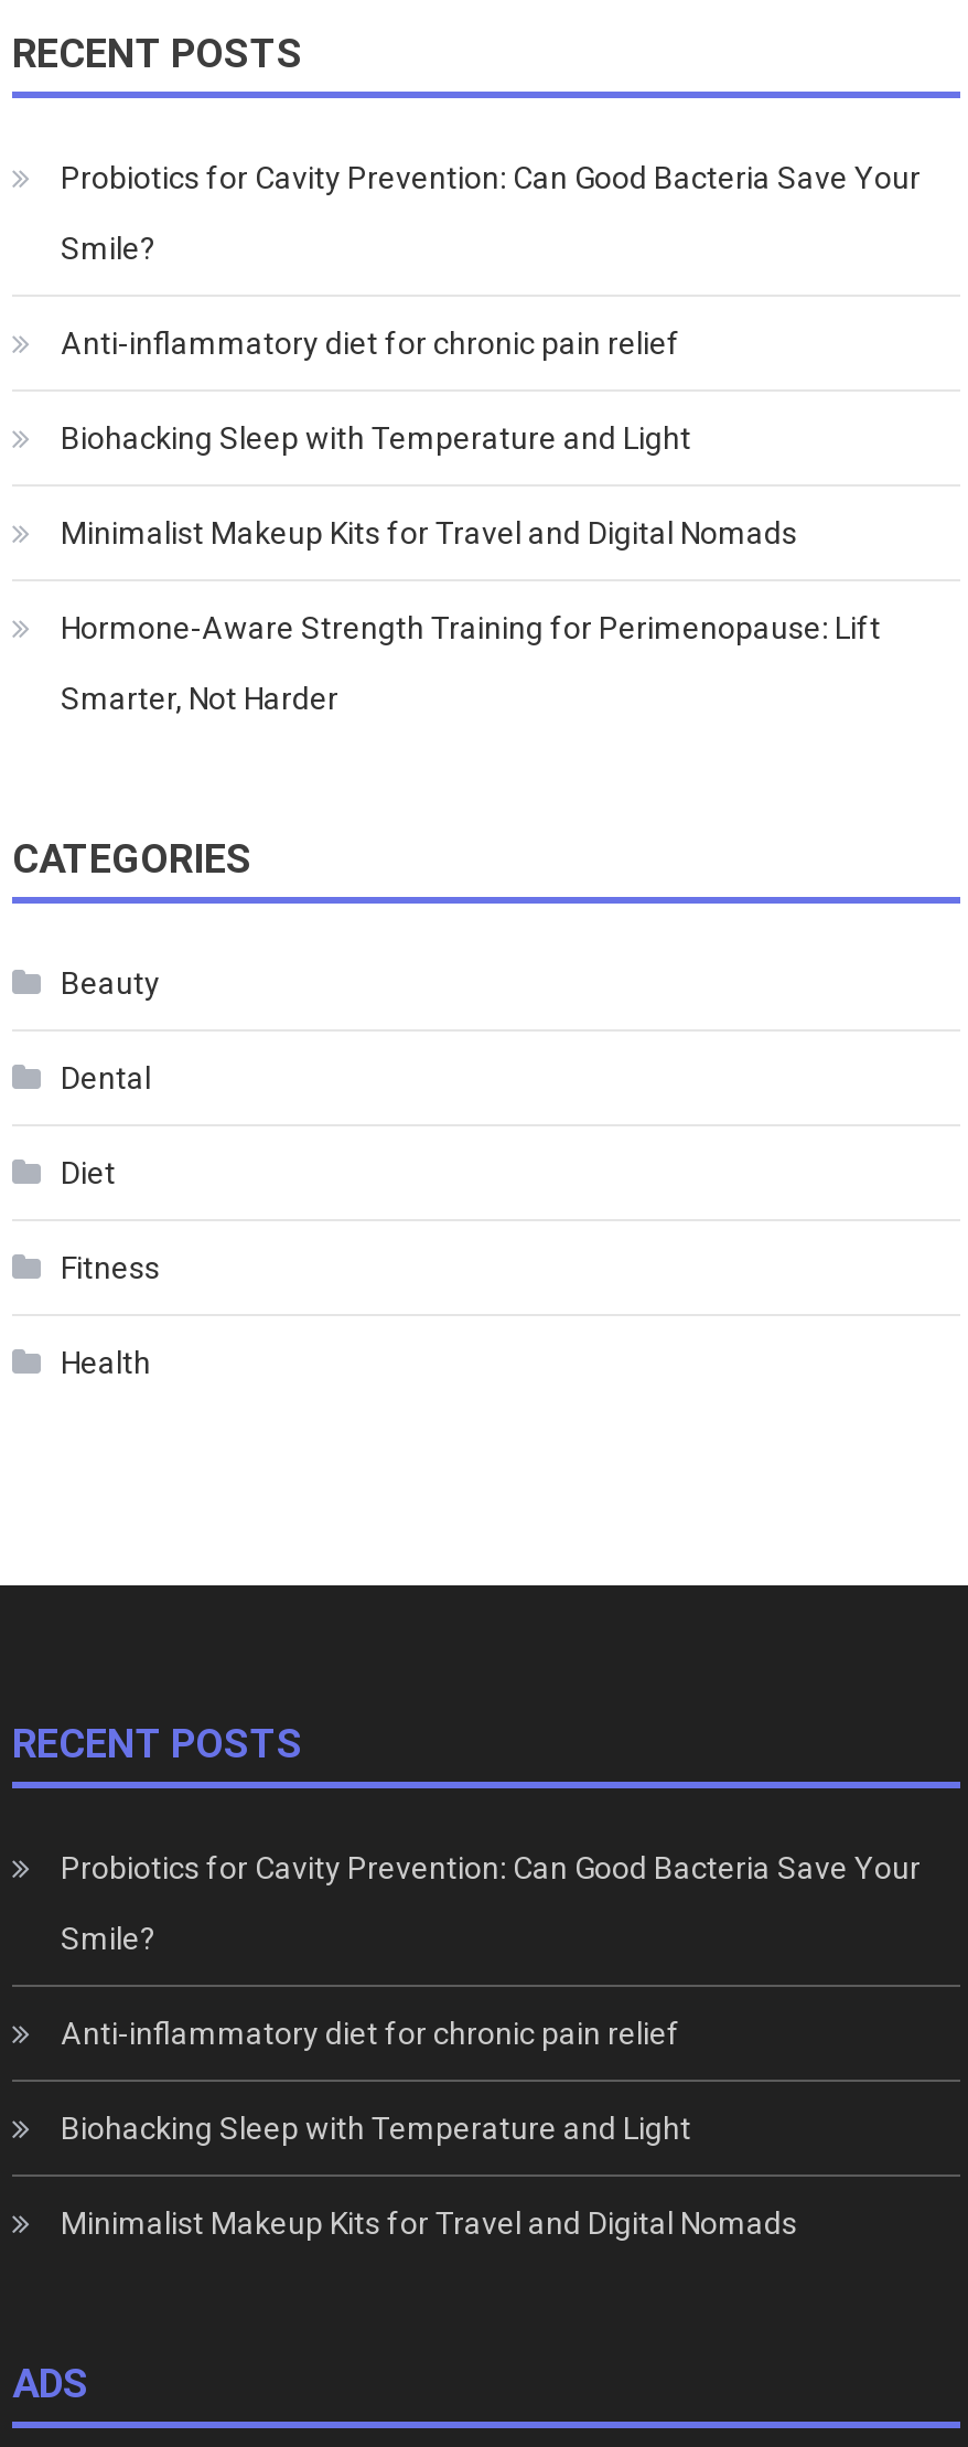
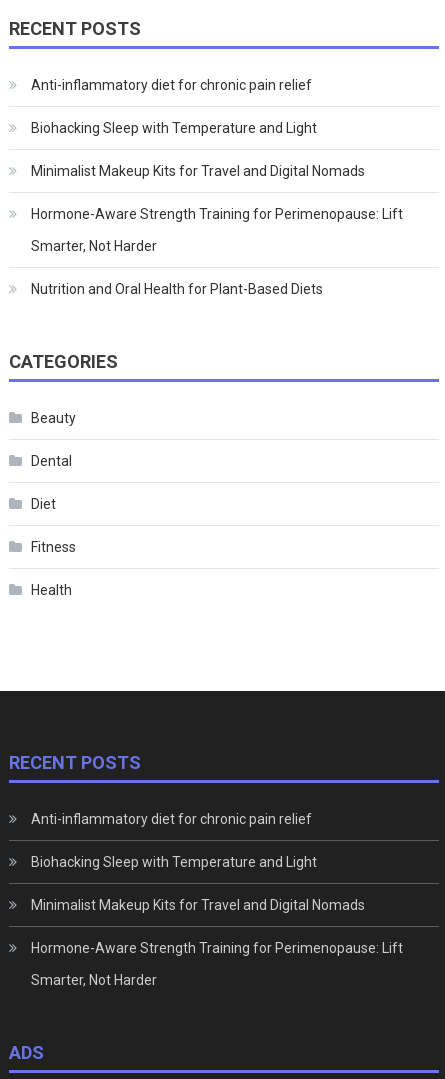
[61,160,921,265] Probiotics for Cavity Prevention: Can Good Bacteria Save Your | Smile? -> none
moved [61,325,881,716] -> [31,77,403,254]: Anti-inflammatory diet for chronic pain relief | Biohacking Sleep with Temperature and Light | Minimalist Makeup Kits for Travel and Digital Nomads | Hormone-Aware Strength Training for Perimenopause: Lift | Smarter, Not Harder
none -> [31,281,323,297] Nutrition and Oral Health for Plant-Based Diets
[61,1850,921,1956] Probiotics for Cavity Prevention: Can Good Bacteria Save Your | Smile? -> none
moved [61,2015,797,2240] -> [31,811,365,913]: Anti-inflammatory diet for chronic pain relief | Biohacking Sleep with Temperature and Light | Minimalist Makeup Kits for Travel and Digital Nomads
none -> [31,940,403,988] Hormone-Aware Strength Training for Perimenopause: Lift | Smarter, Not Harder

